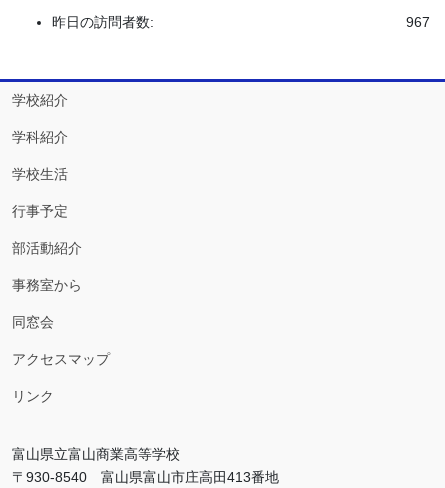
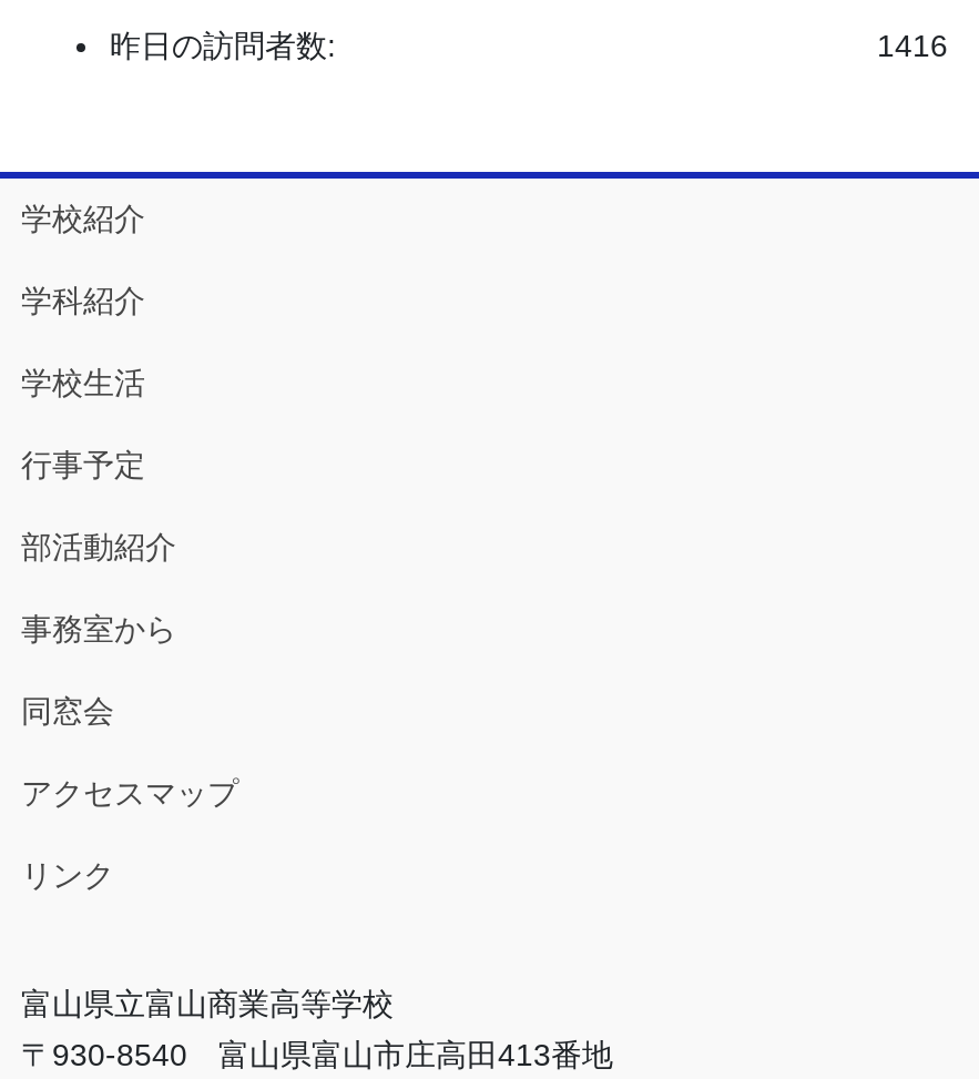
[406,14,430,30] 967 -> [877,28,948,63] 1416

